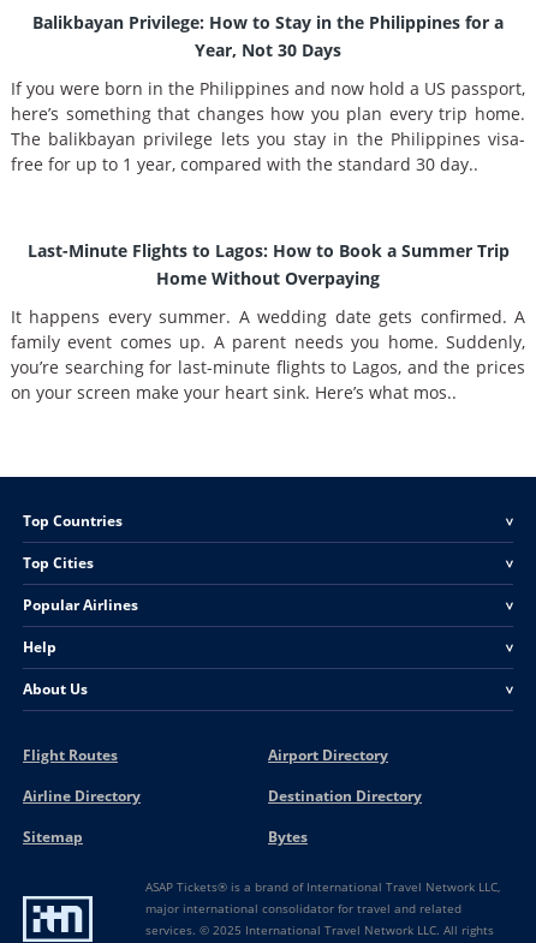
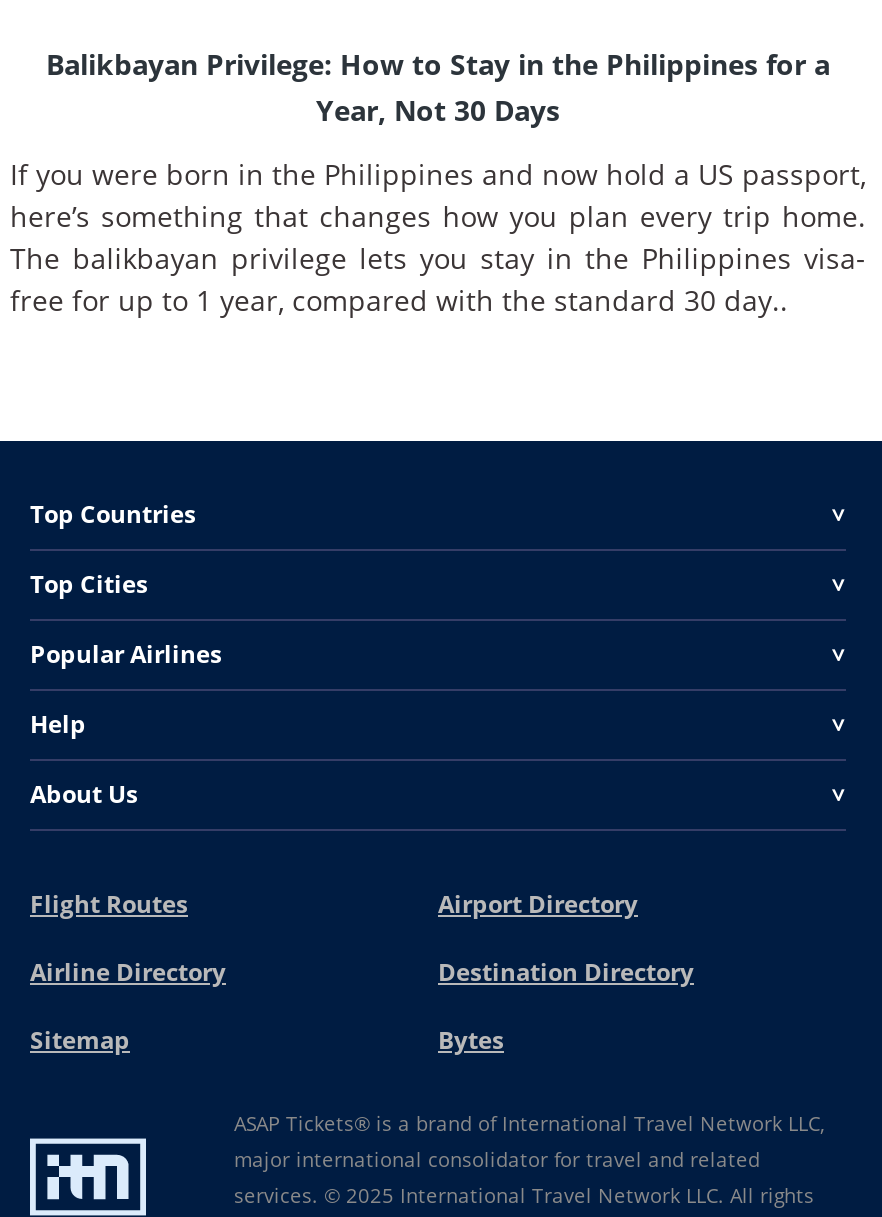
[11,239,525,404] Last-Minute Flights to Lagos: How to Book a Summer Trip | Home Without Overpaying | It happens every summer. A wedding date gets confirmed. A | family event comes up. A parent needs you home. Suddenly, | you’re searching for last-minute flights to Lagos, and the prices | on your screen make your heart sink. Here’s what mos.. -> none

